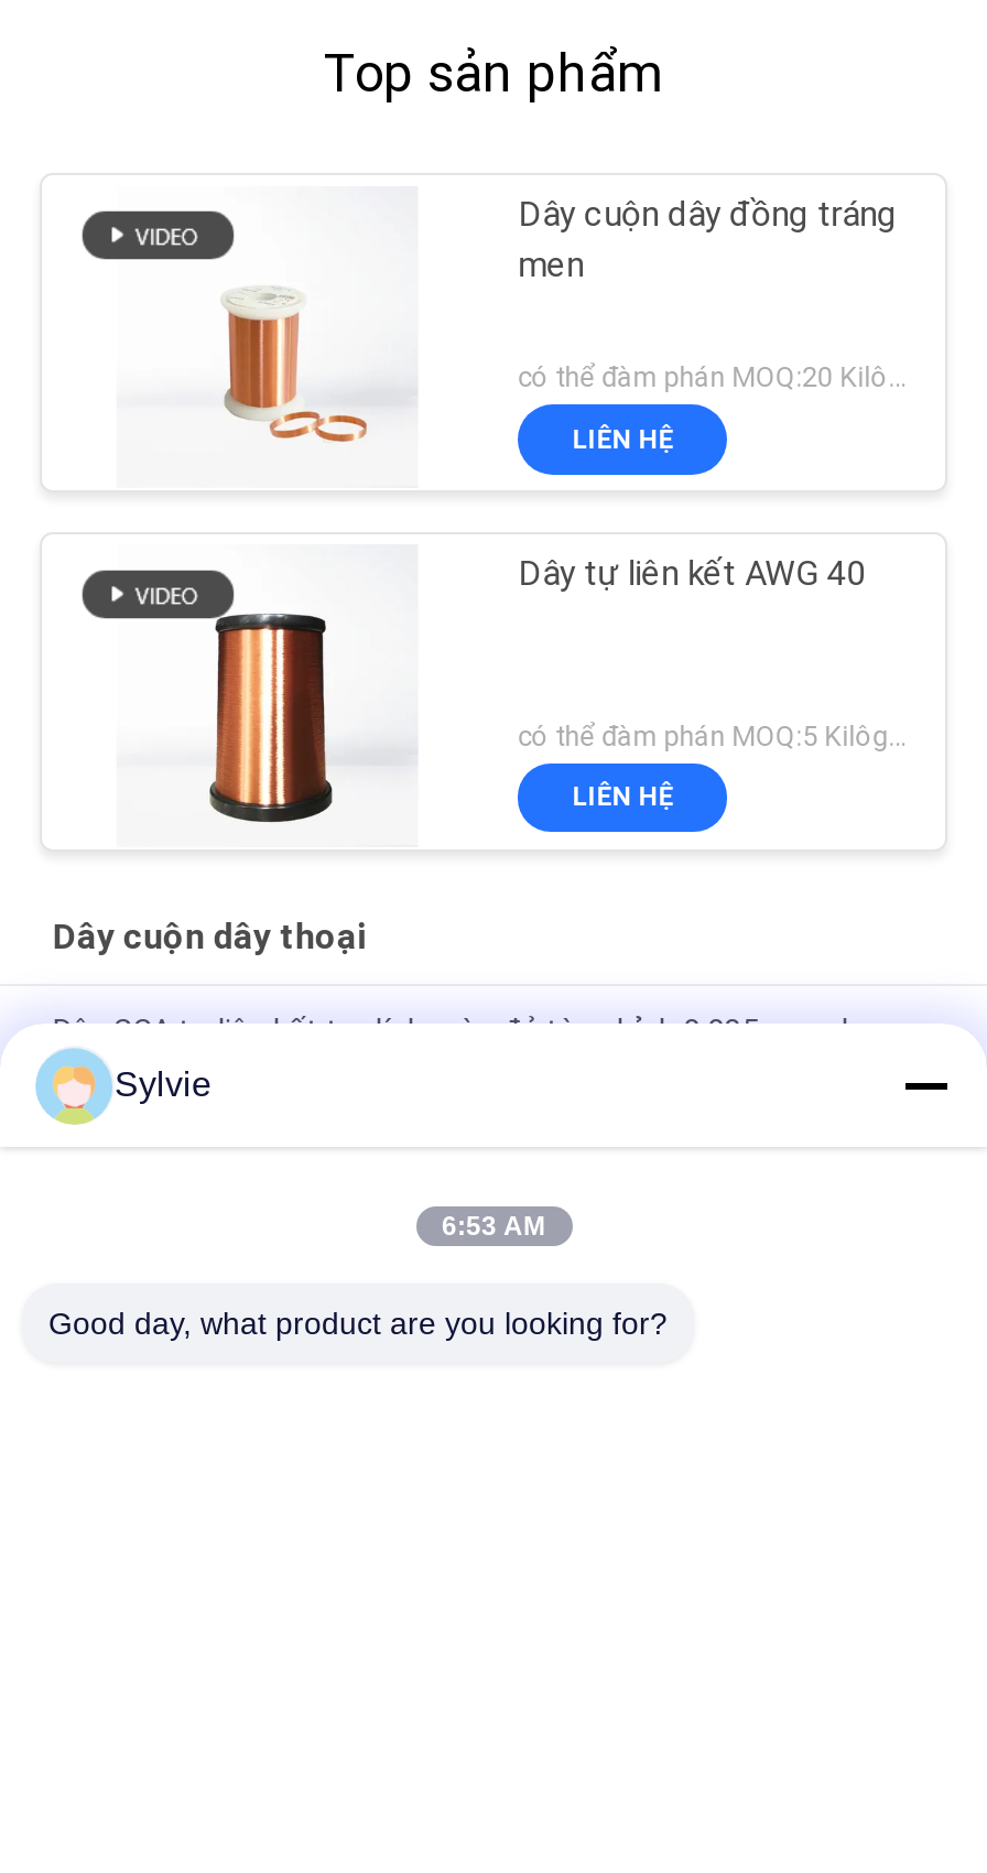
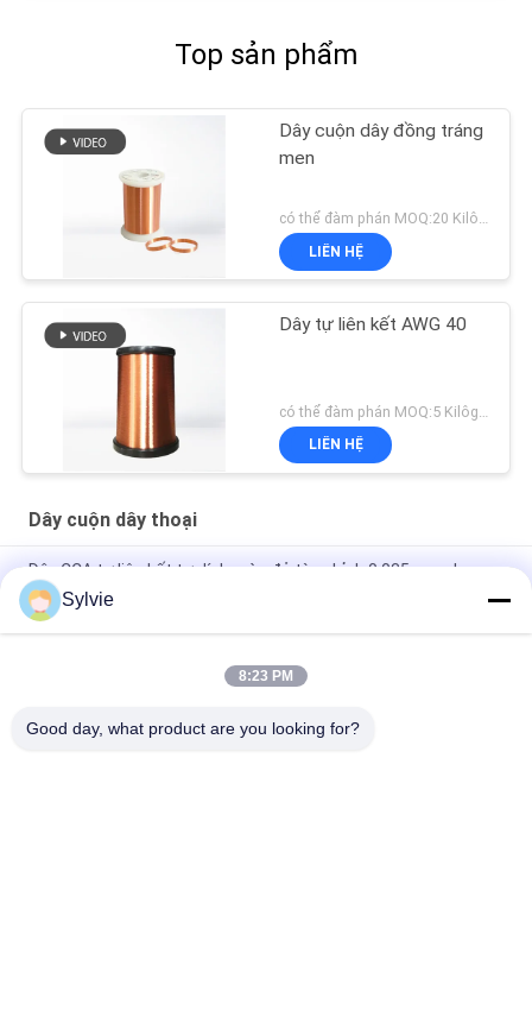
[442,1211,545,1242] 6:53 AM -> [239,668,293,684] 8:23 PM

